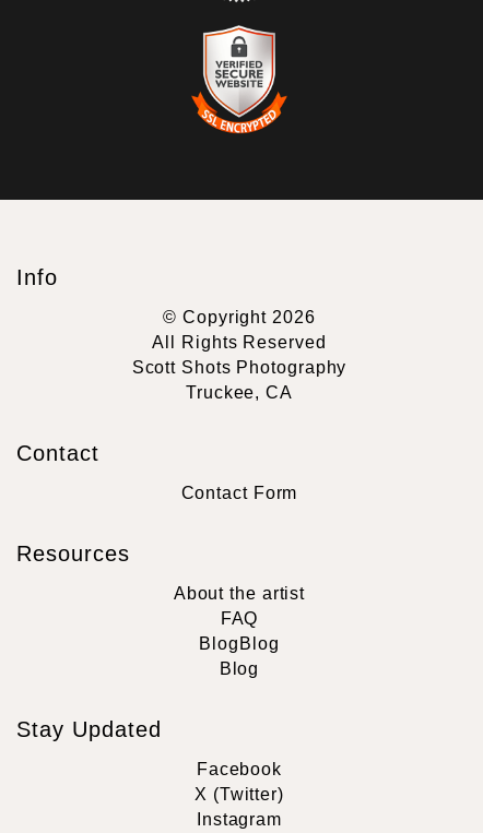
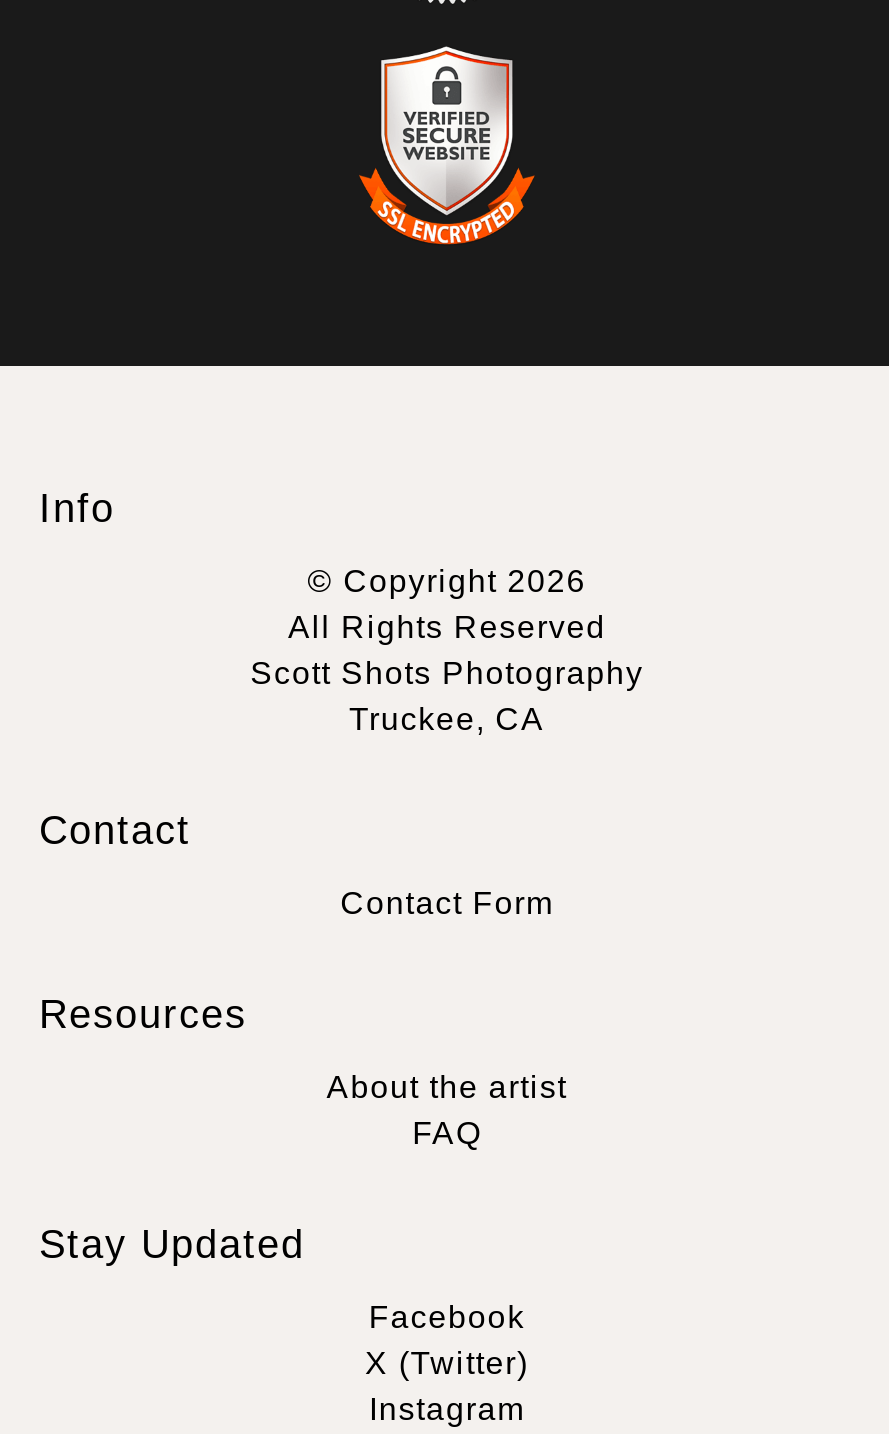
[199,634,279,678] Blog Blog | Blog -> none

